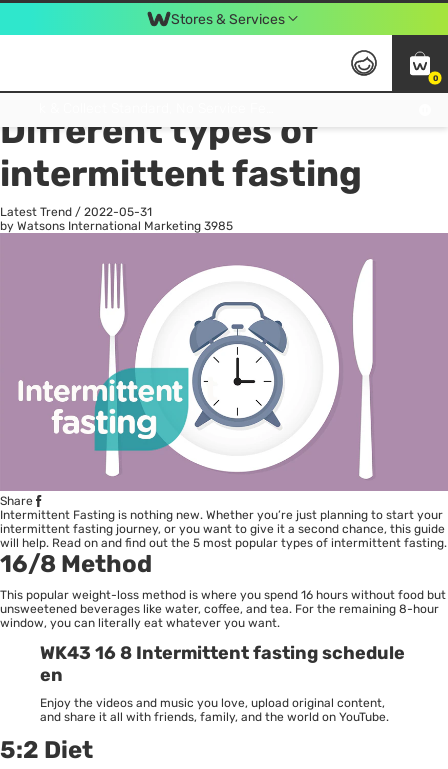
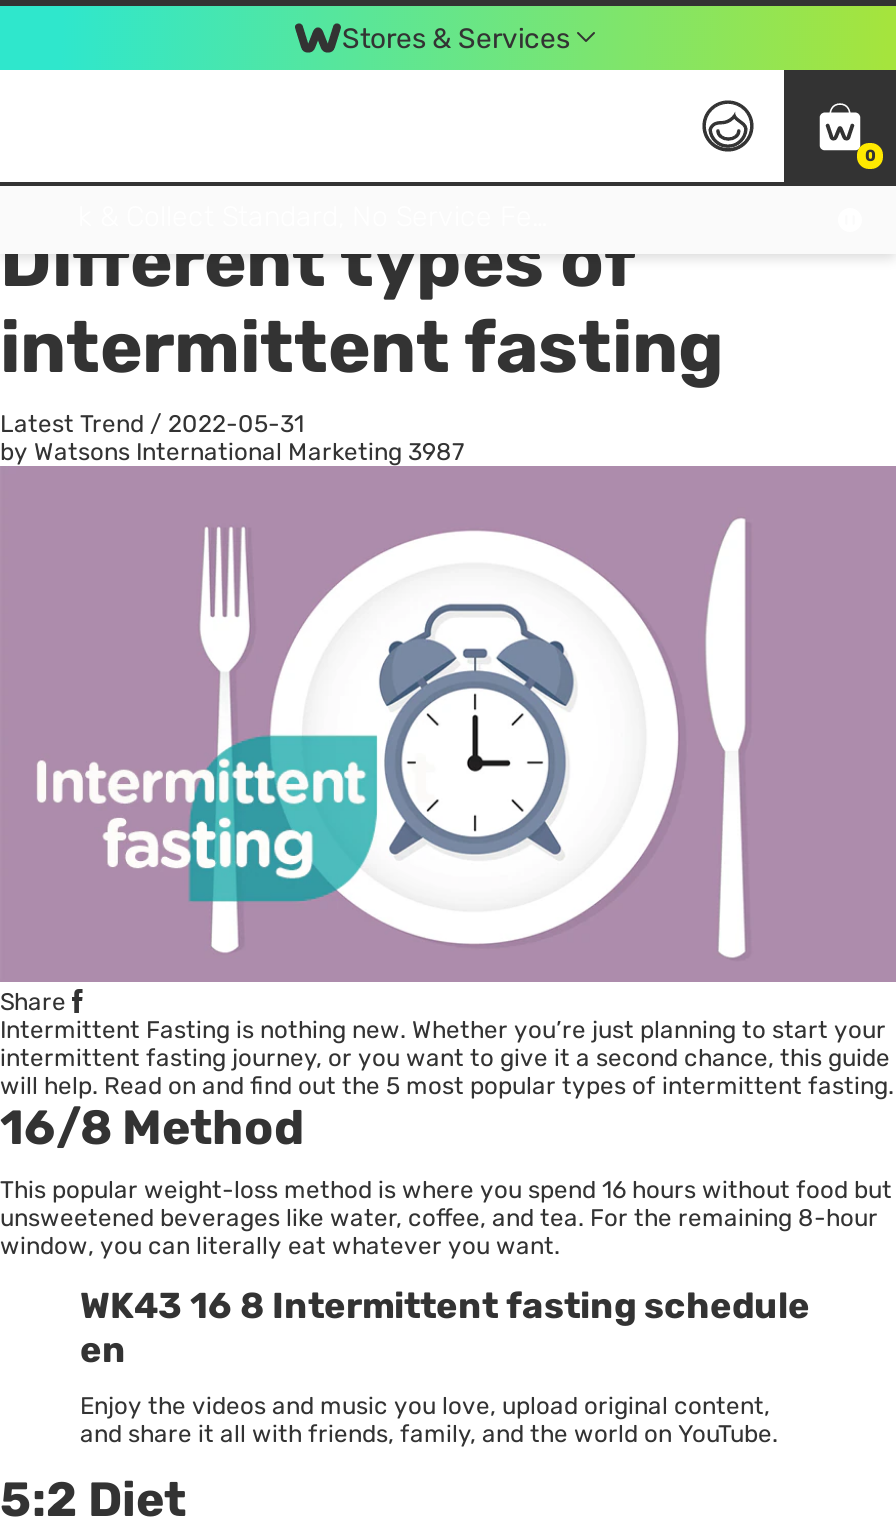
[0,219,233,233] by Watsons International Marketing 3985 -> [0,438,464,466] by Watsons International Marketing 3987

